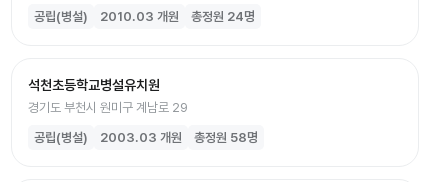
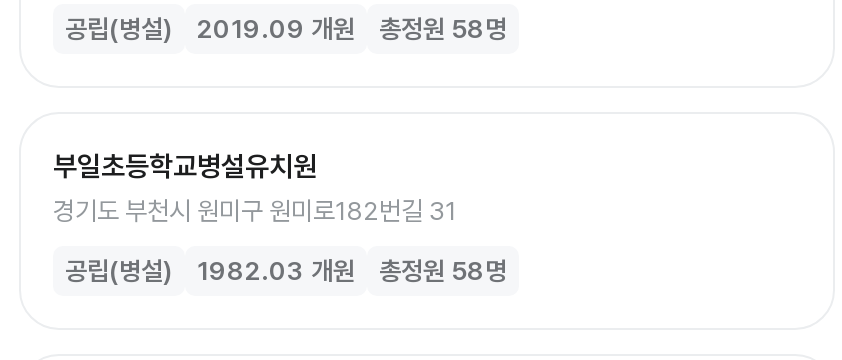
[100,9,255,24] 2010.03 개원 | 총정원 24명 -> [197,14,507,44] 2019.09 개원 | 총정원 58명
[28,77,188,115] 석천초등학교병설유치원 | 경기도 부천시 원미구 계남로 29 -> [53,150,457,226] 부일초등학교병설유치원 | 경기도 부천시 원미구 원미로182번길 31
[34,130,258,145] 공립(병설) 2003.03 개원 총정원 58명 -> [65,256,507,286] 공립(병설) 1982.03 개원 총정원 58명

